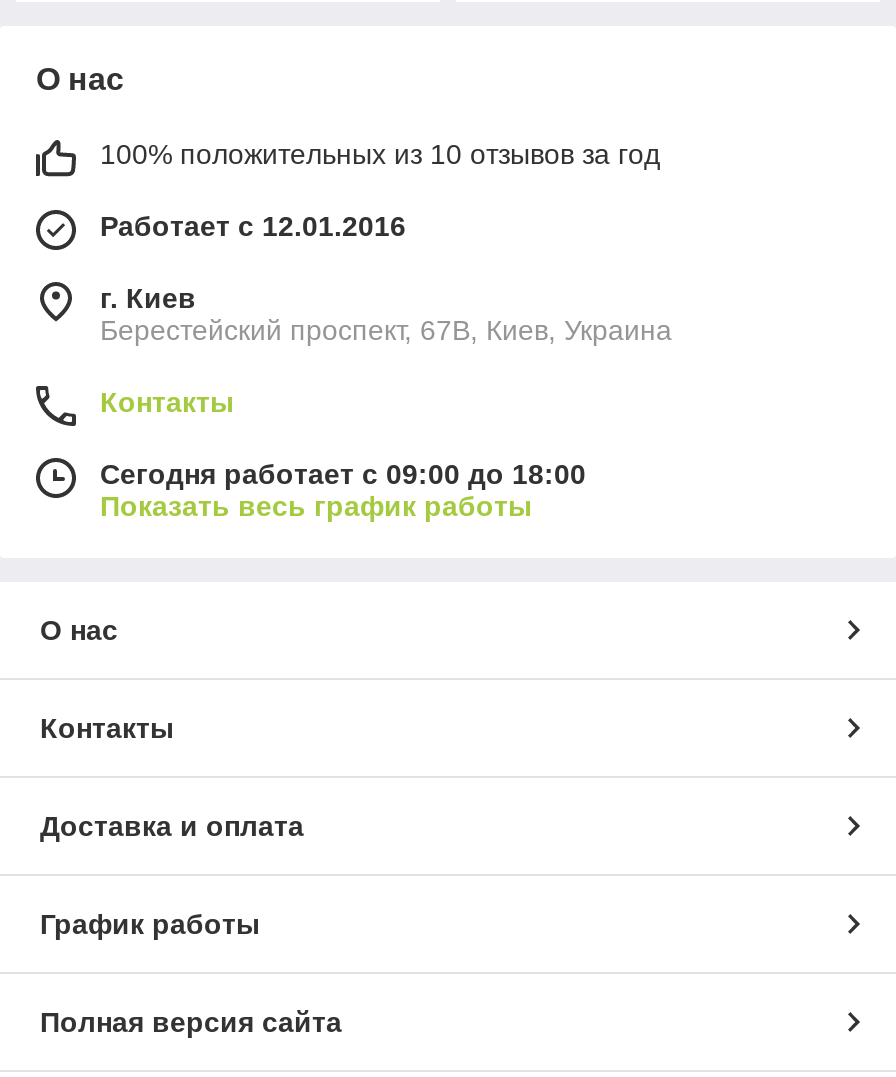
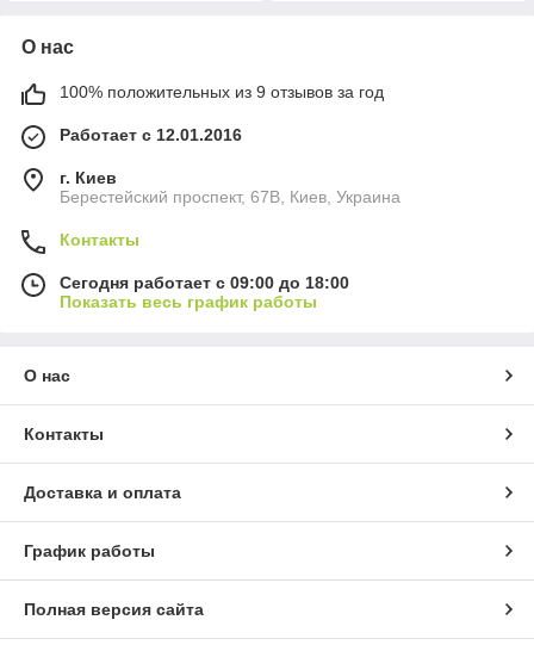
[100,139,660,171] 100% положительных из 10 отзывов за год -> [60,83,384,102] 100% положительных из 9 отзывов за год

